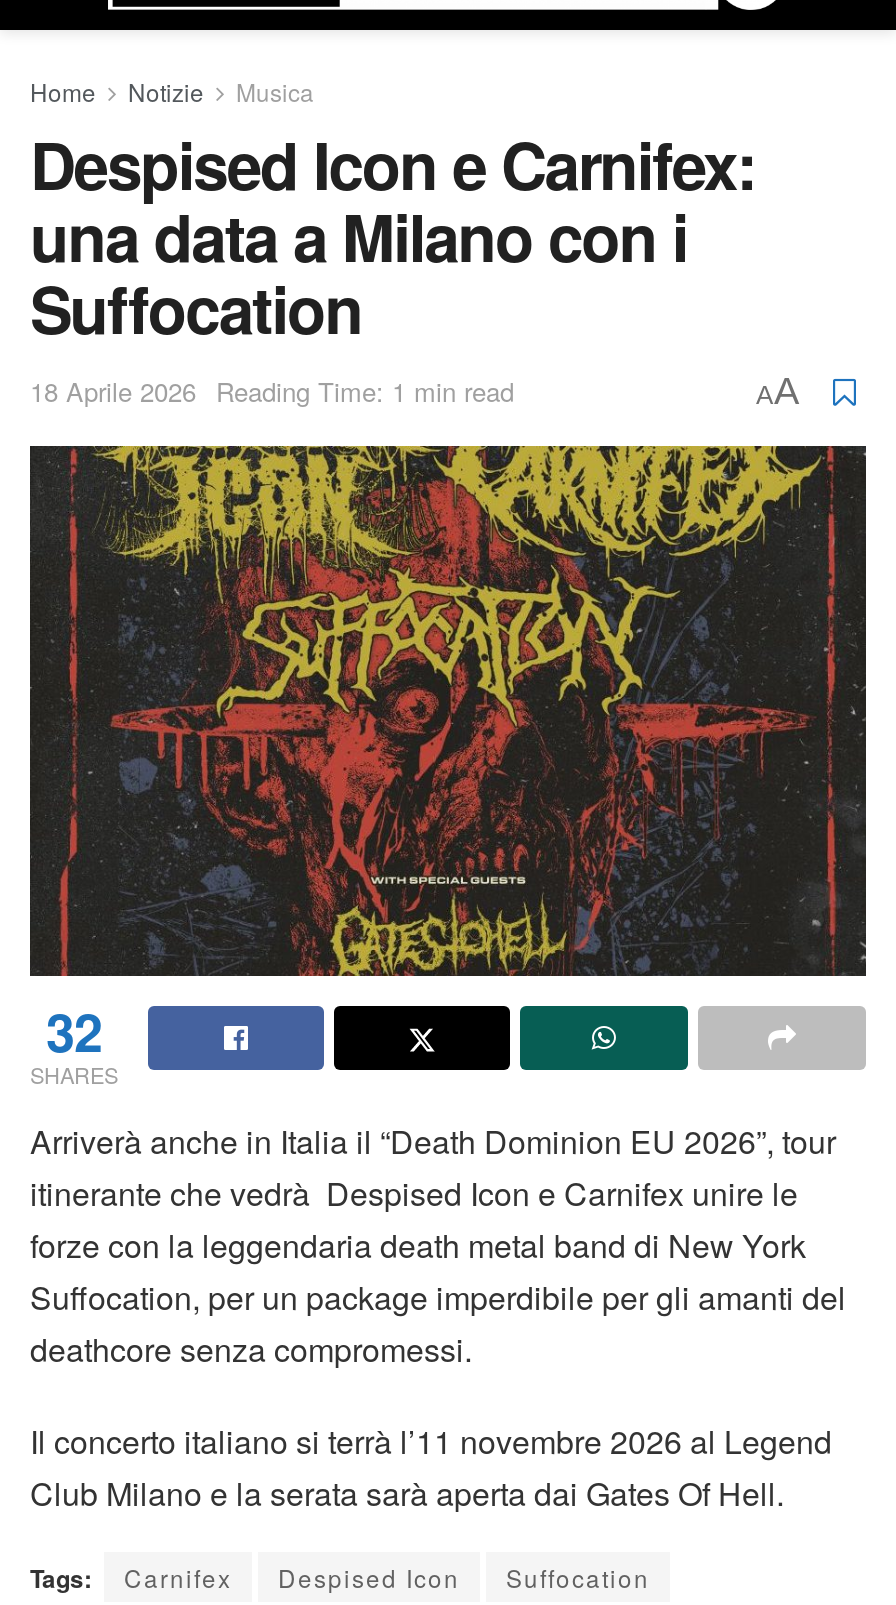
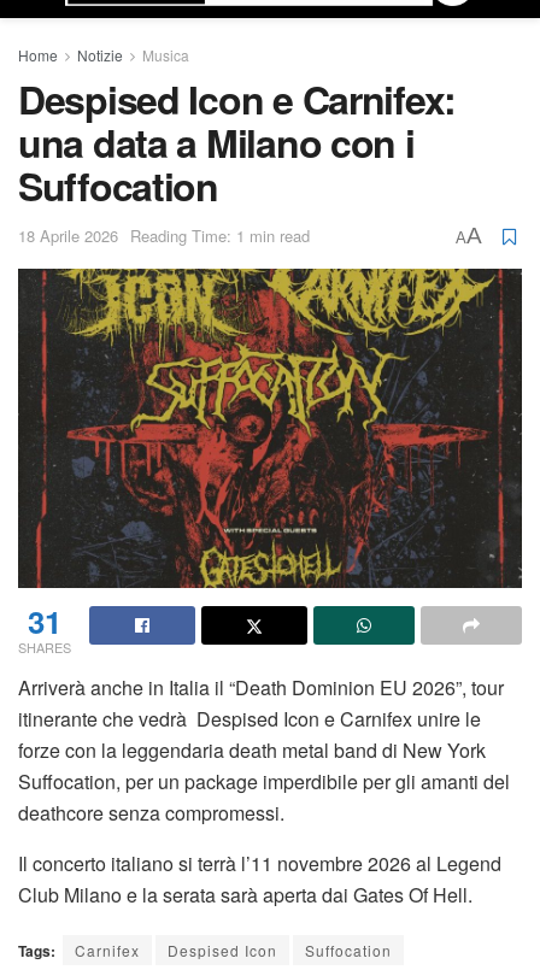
[46,993,102,1067] 32 -> [28,598,61,643] 31

